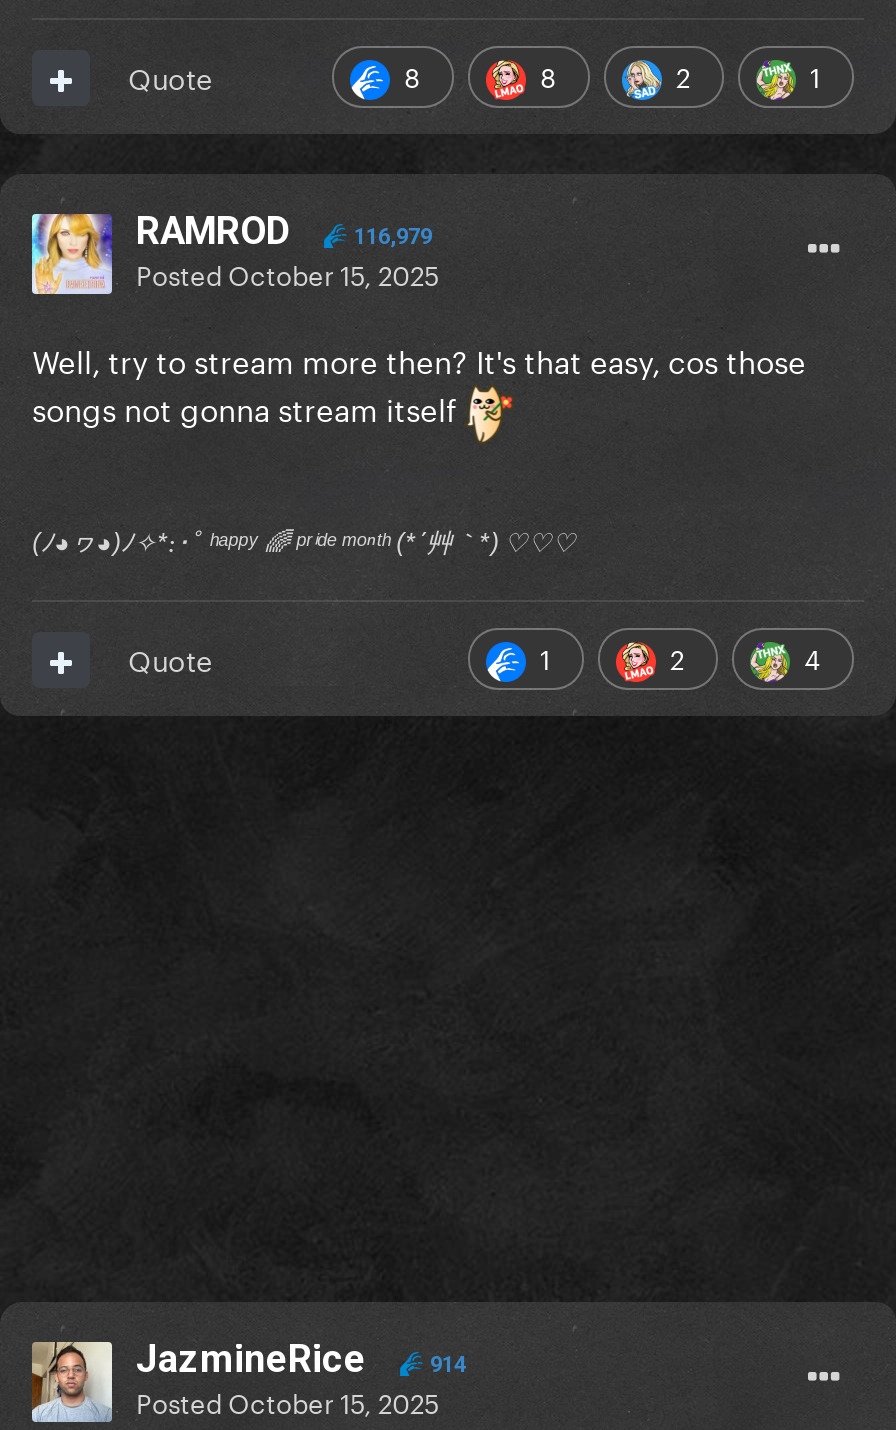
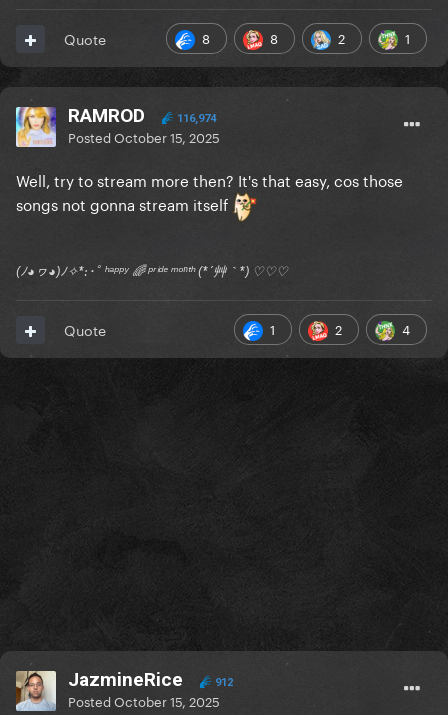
[136,208,432,254] RAMROD 116,979 -> [68,104,216,127] RAMROD 116,974
[424,1352,466,1378] 914 -> [212,676,233,689] 912

